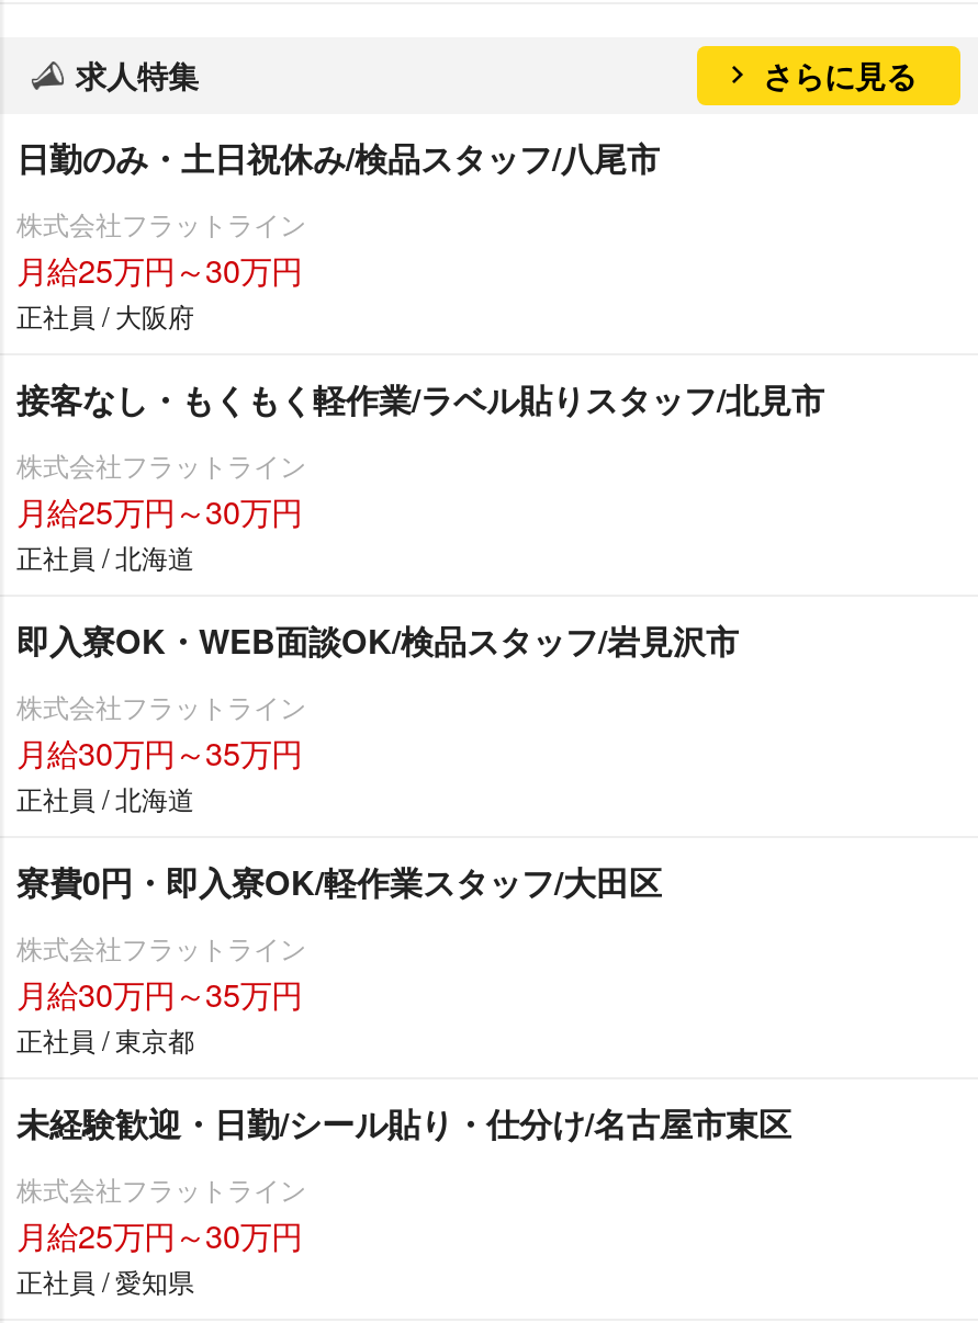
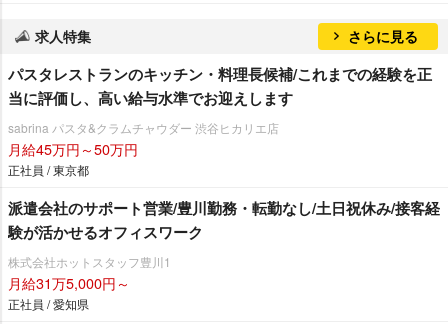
[16,134,824,1016] 日勤のみ・土日祝休み/検品スタッフ/八尾市 | 株式会社フラットライン | 月給25万円～30万円 | 正社員 / 大阪府 | 接客なし・もくもく軽作業/ラベル貼りスタッフ/北見市 | 株式会社フラットライン | 月給25万円～30万円 | 正社員 / 北海道 | 即入寮OK・WEB面談OK/検品スタッフ/岩見沢市 | 株式会社フラットライン | 月給30万円～35万円 | 正社員 / 北海道 | 寮費0円・即入寮OK/軽作業スタッフ/大田区 | 株式会社フラットライン | 月給30万円～35万円 -> [8,63,432,159] パスタレストランのキッチン・料理長候補/これまでの経験を正 | 当に評価し、高い給与水準でお迎えします | sabrina パスタ&クラムチャウダー 渋谷ヒカリエ店 | 月給45万円～50万円
moved [16,1020,194,1058] -> [8,161,89,178]: 正社員 / 東京都
[16,1099,791,1147] 未経験歓迎・日勤/シール貼り・仕分け/名古屋市東区 -> [8,197,440,243] 派遣会社のサポート営業/豊川勤務・転勤なし/土日祝休み/接客経 | 験が活かせるオフィスワーク
[16,1169,306,1257] 株式会社フラットライン | 月給25万円～30万円 -> [8,253,171,293] 株式会社ホットスタッフ豊川1 | 月給31万5,000円～

